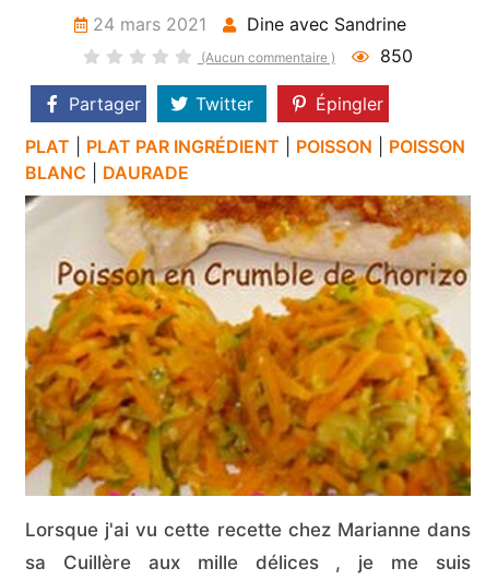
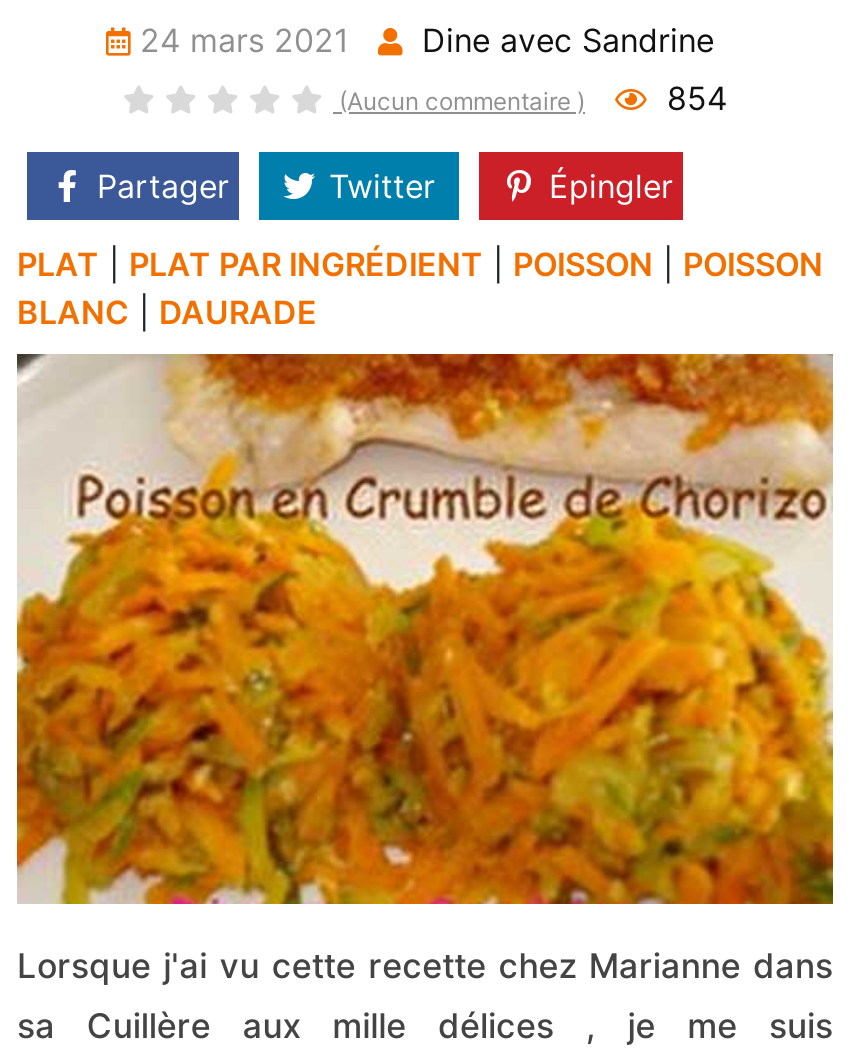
[380,45,413,67] 850 -> [667,78,727,118] 854

